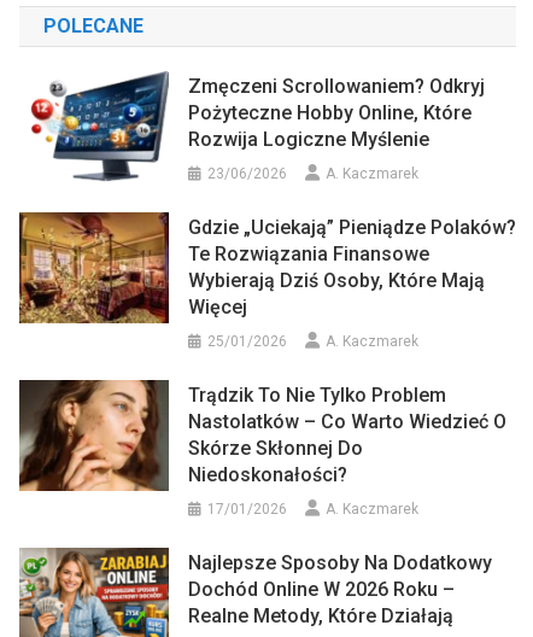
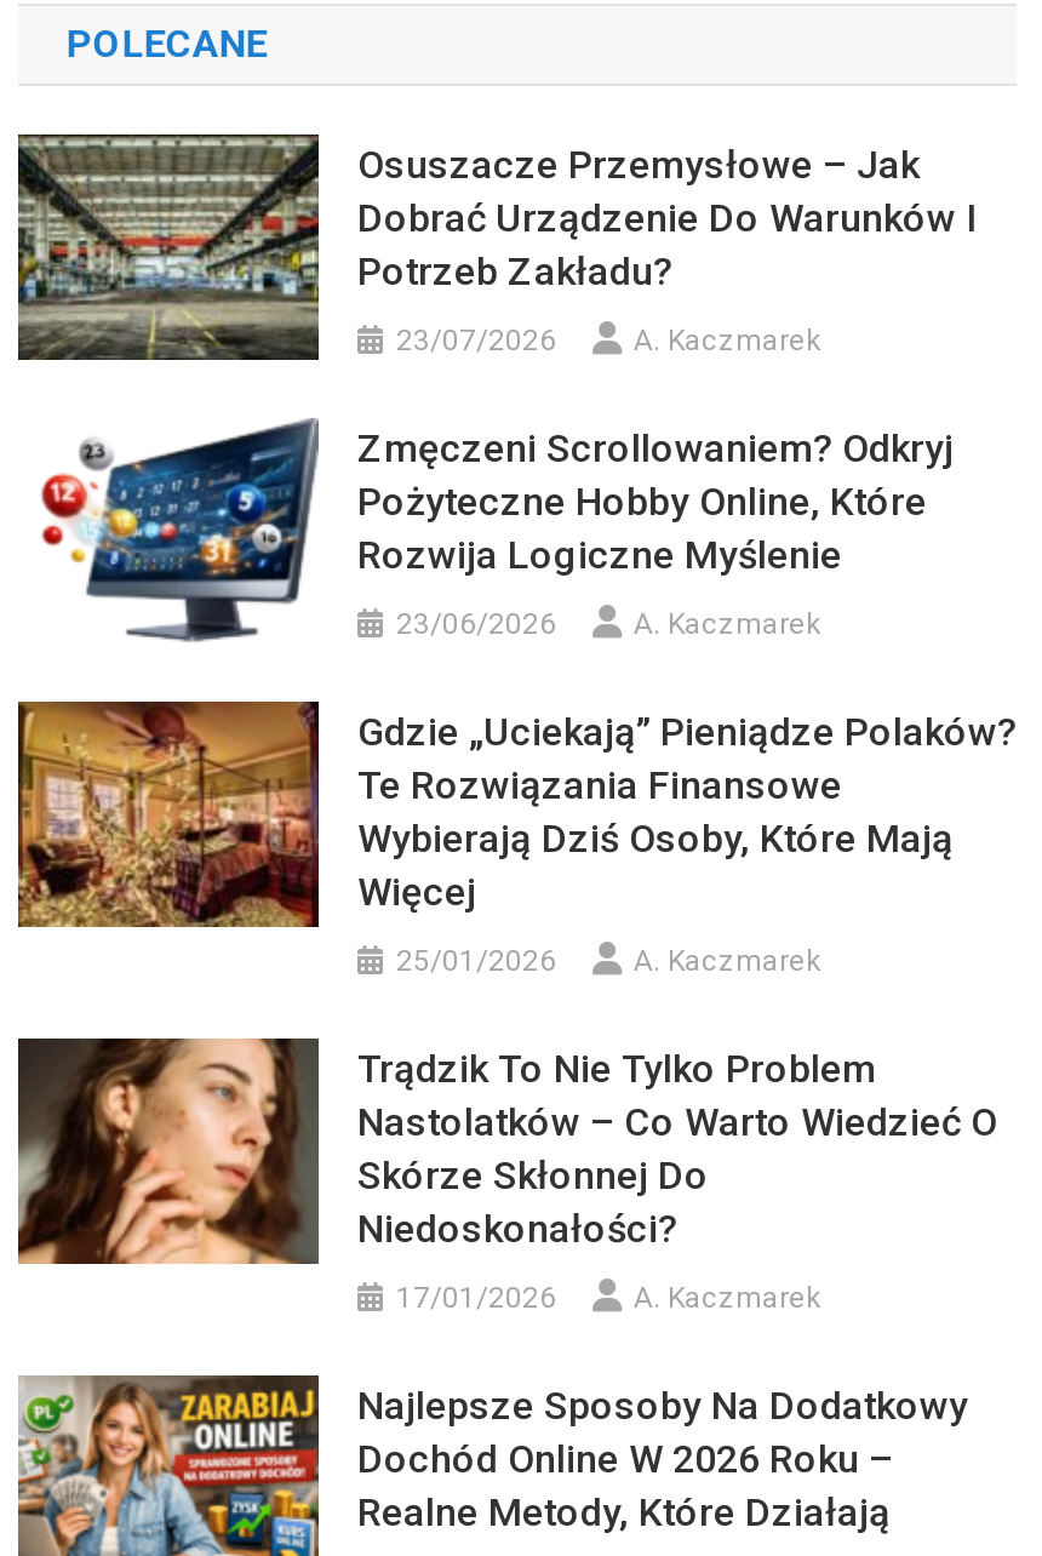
none -> [16,131,975,364] [image] | Osuszacze Przemysłowe – Jak | Dobrać Urządzenie Do Warunków I | Potrzeb Zakładu? | 23/07/2026 | A. Kaczmarek

